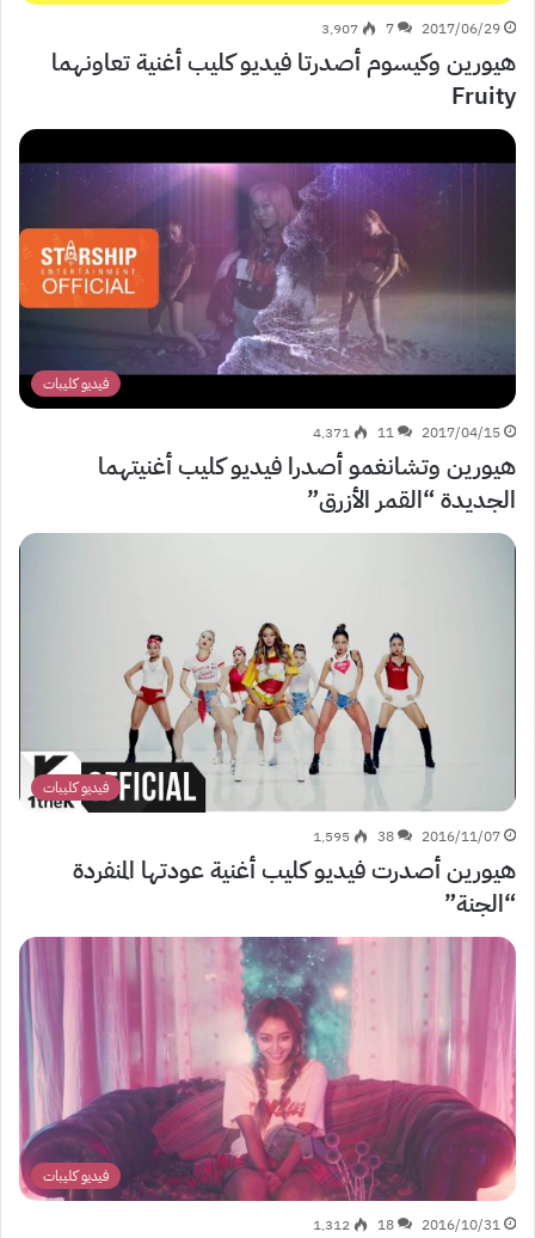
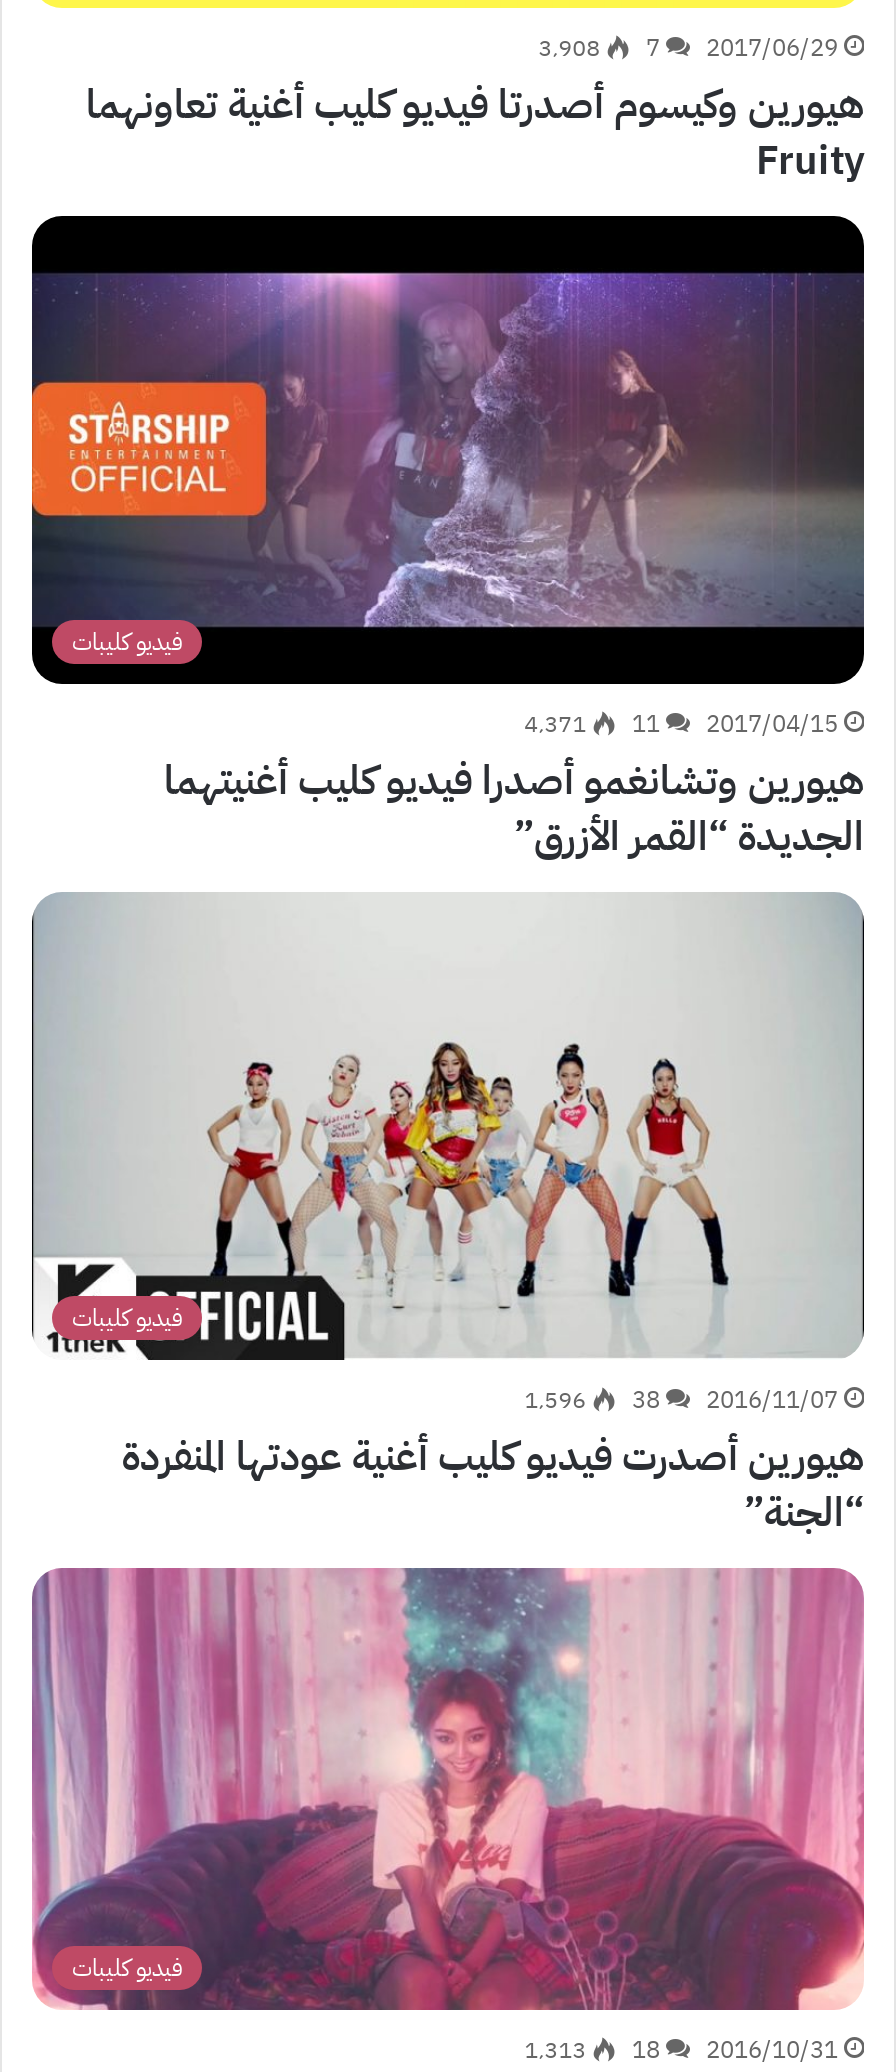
[321,18,500,39] 3٬907 7 2017/06/29 -> [538,30,838,66] 3٬908 7 2017/06/29
[313,825,500,847] 1٬595 38 2016/11/07 -> [524,1382,838,1418] 1٬596 38 2016/11/07
[313,1214,500,1236] 1٬312 18 2016/10/31 -> [524,2033,838,2069] 1٬313 18 2016/10/31

